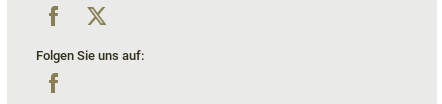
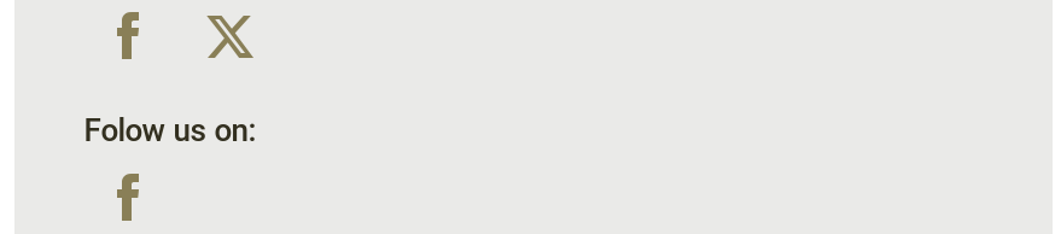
[36,48,144,63] Folgen Sie uns auf: -> [84,112,255,148] Folow us on:

